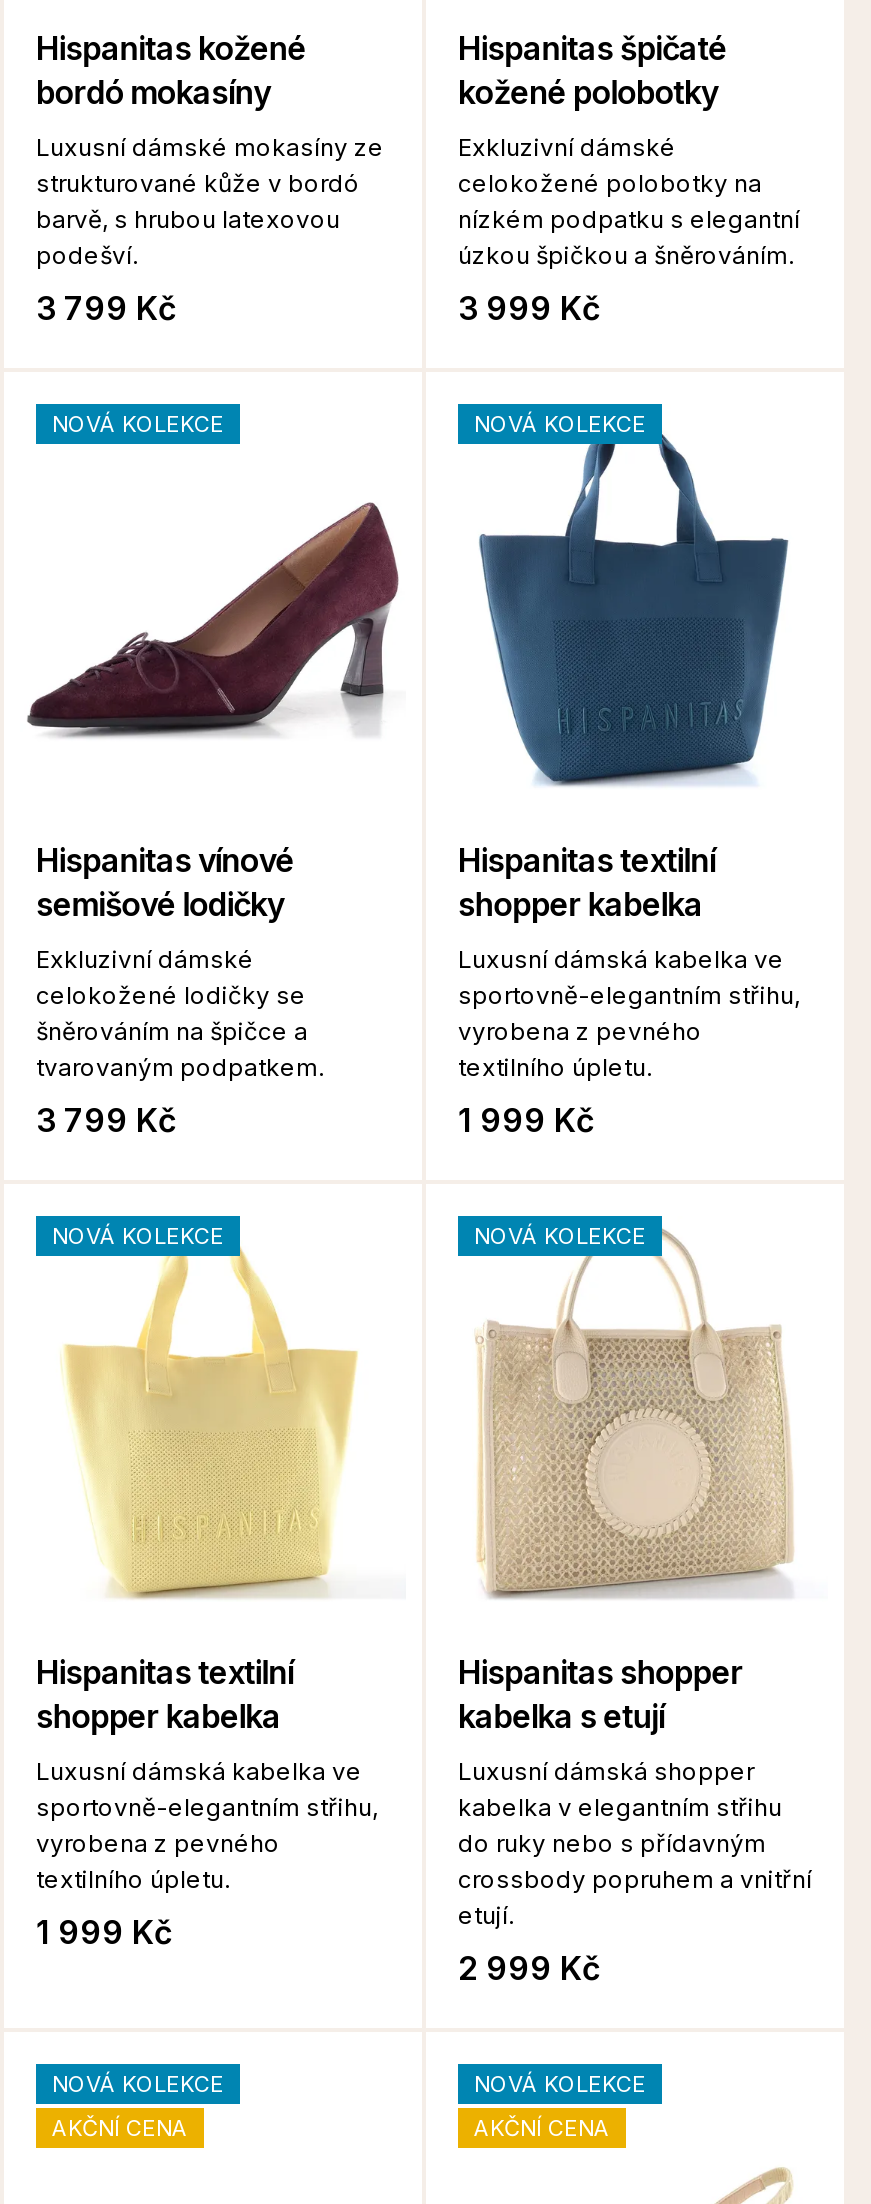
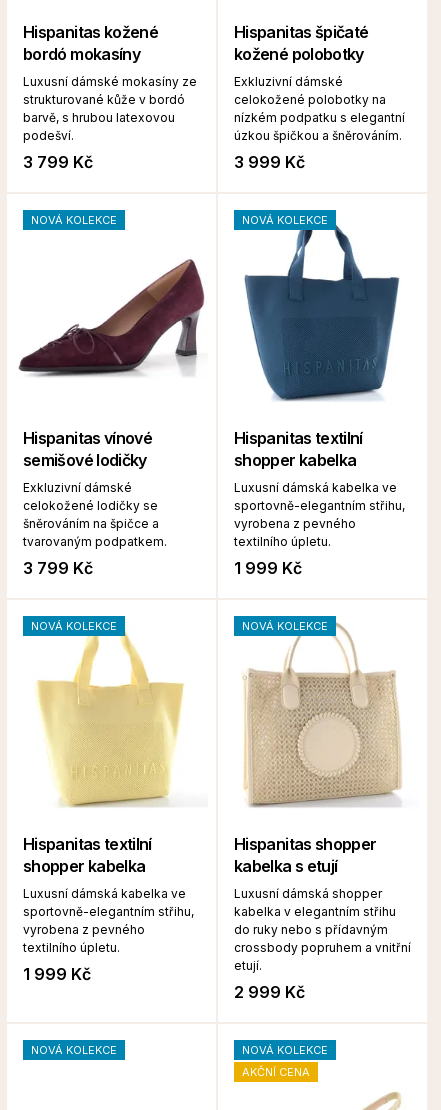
[52,2115,188,2143] AKČNÍ CENA -> none

